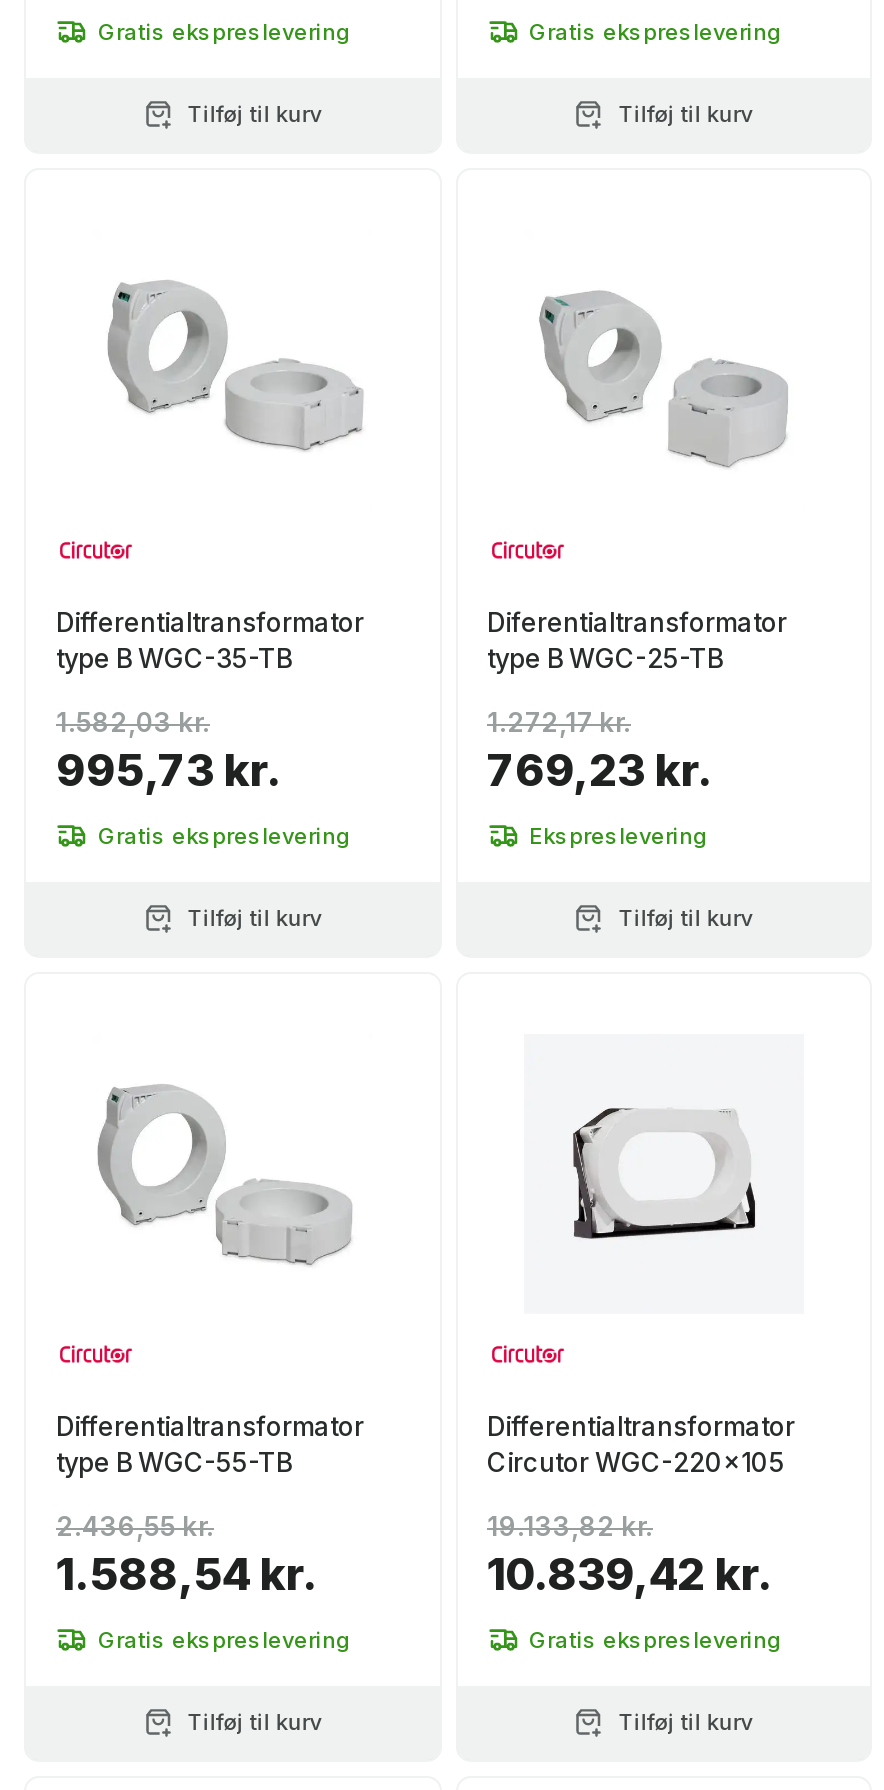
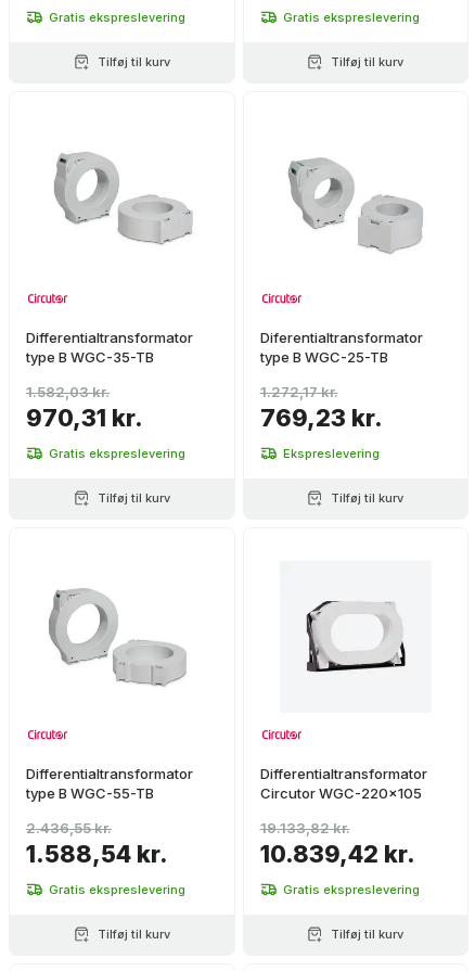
[56,744,282,796] 995,73 kr. -> [26,404,143,432] 970,31 kr.

